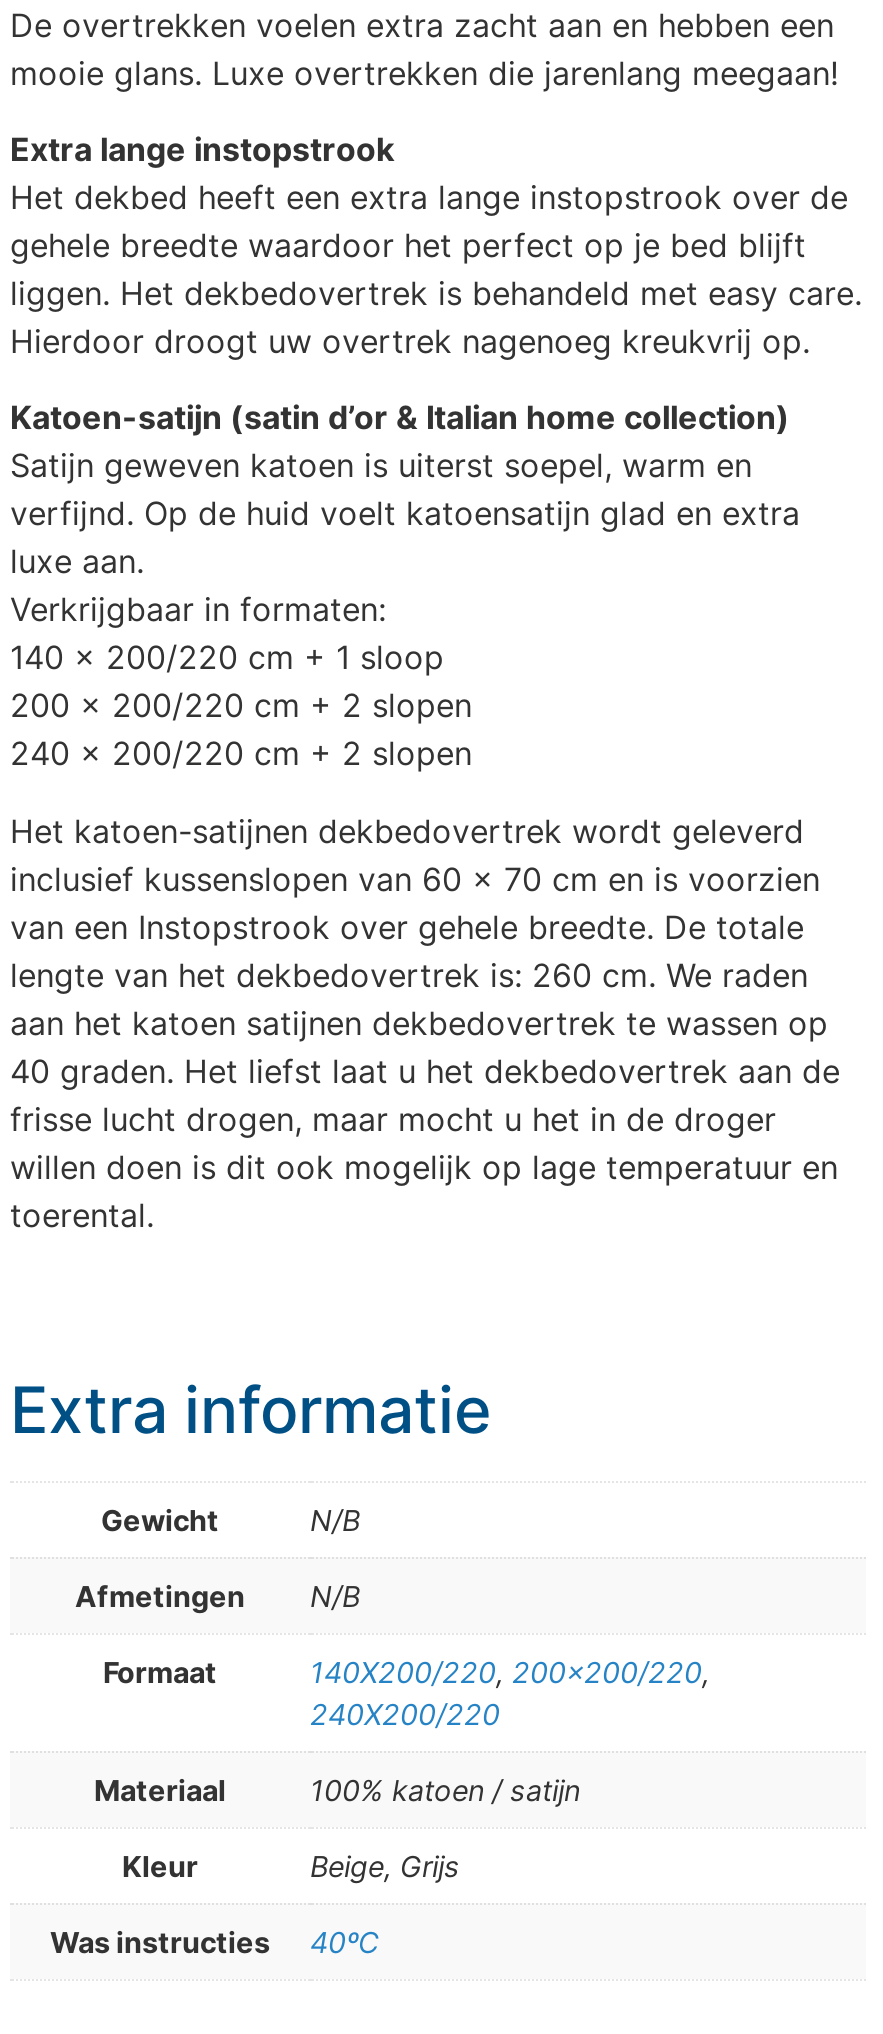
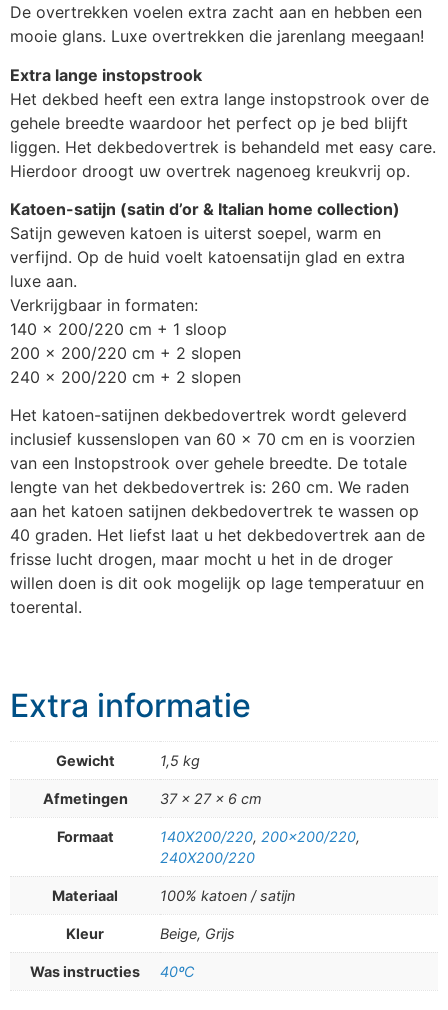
[310,1503,360,1537] N/B -> [160,752,200,769] 1,5 kg
[310,1579,360,1613] N/B -> [160,790,262,807] 37 × 27 × 6 cm

